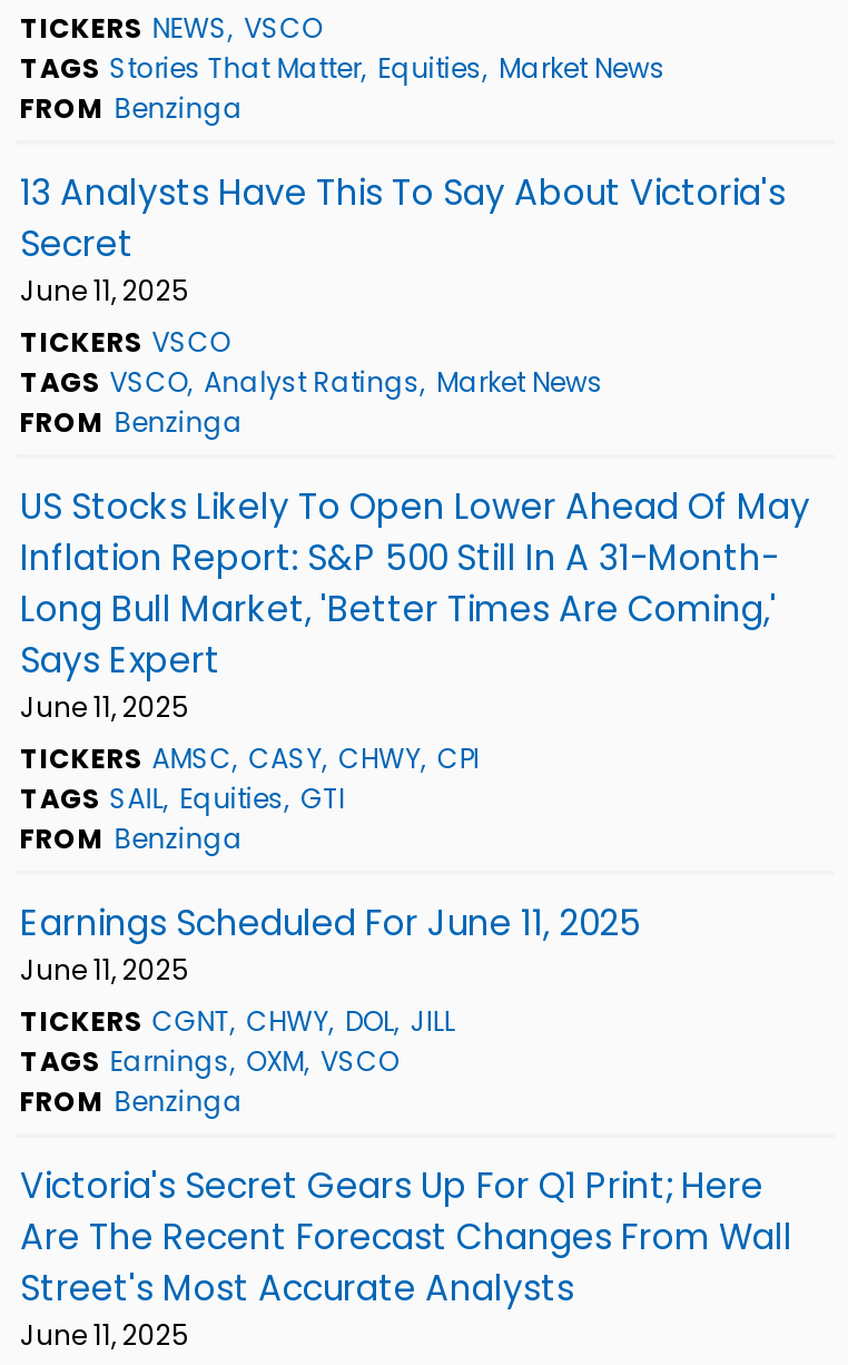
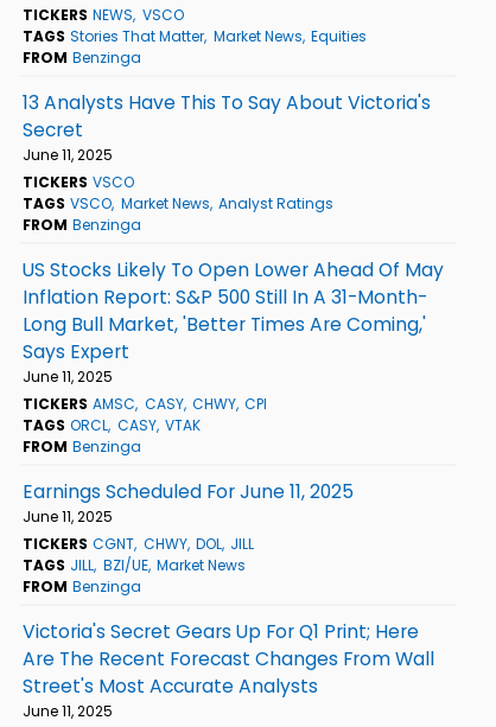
[20,49,665,86] TAGS Stories That Matter Equities Market News -> [23,26,367,46] TAGS Stories That Matter Market News Equities
[20,363,603,400] TAGS VSCO Analyst Ratings Market News -> [23,193,333,213] TAGS VSCO Market News Analyst Ratings
[20,779,345,817] TAGS SAIL Equities GTI -> [23,415,200,435] TAGS ORCL CASY VTAK
[20,1042,398,1080] TAGS Earnings OXM VSCO -> [23,555,246,575] TAGS JILL BZI/UE Market News

